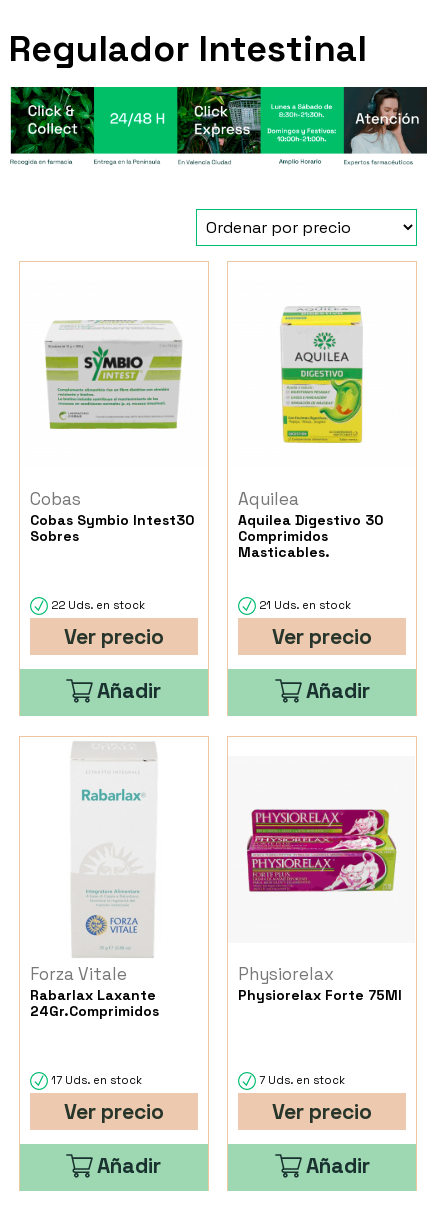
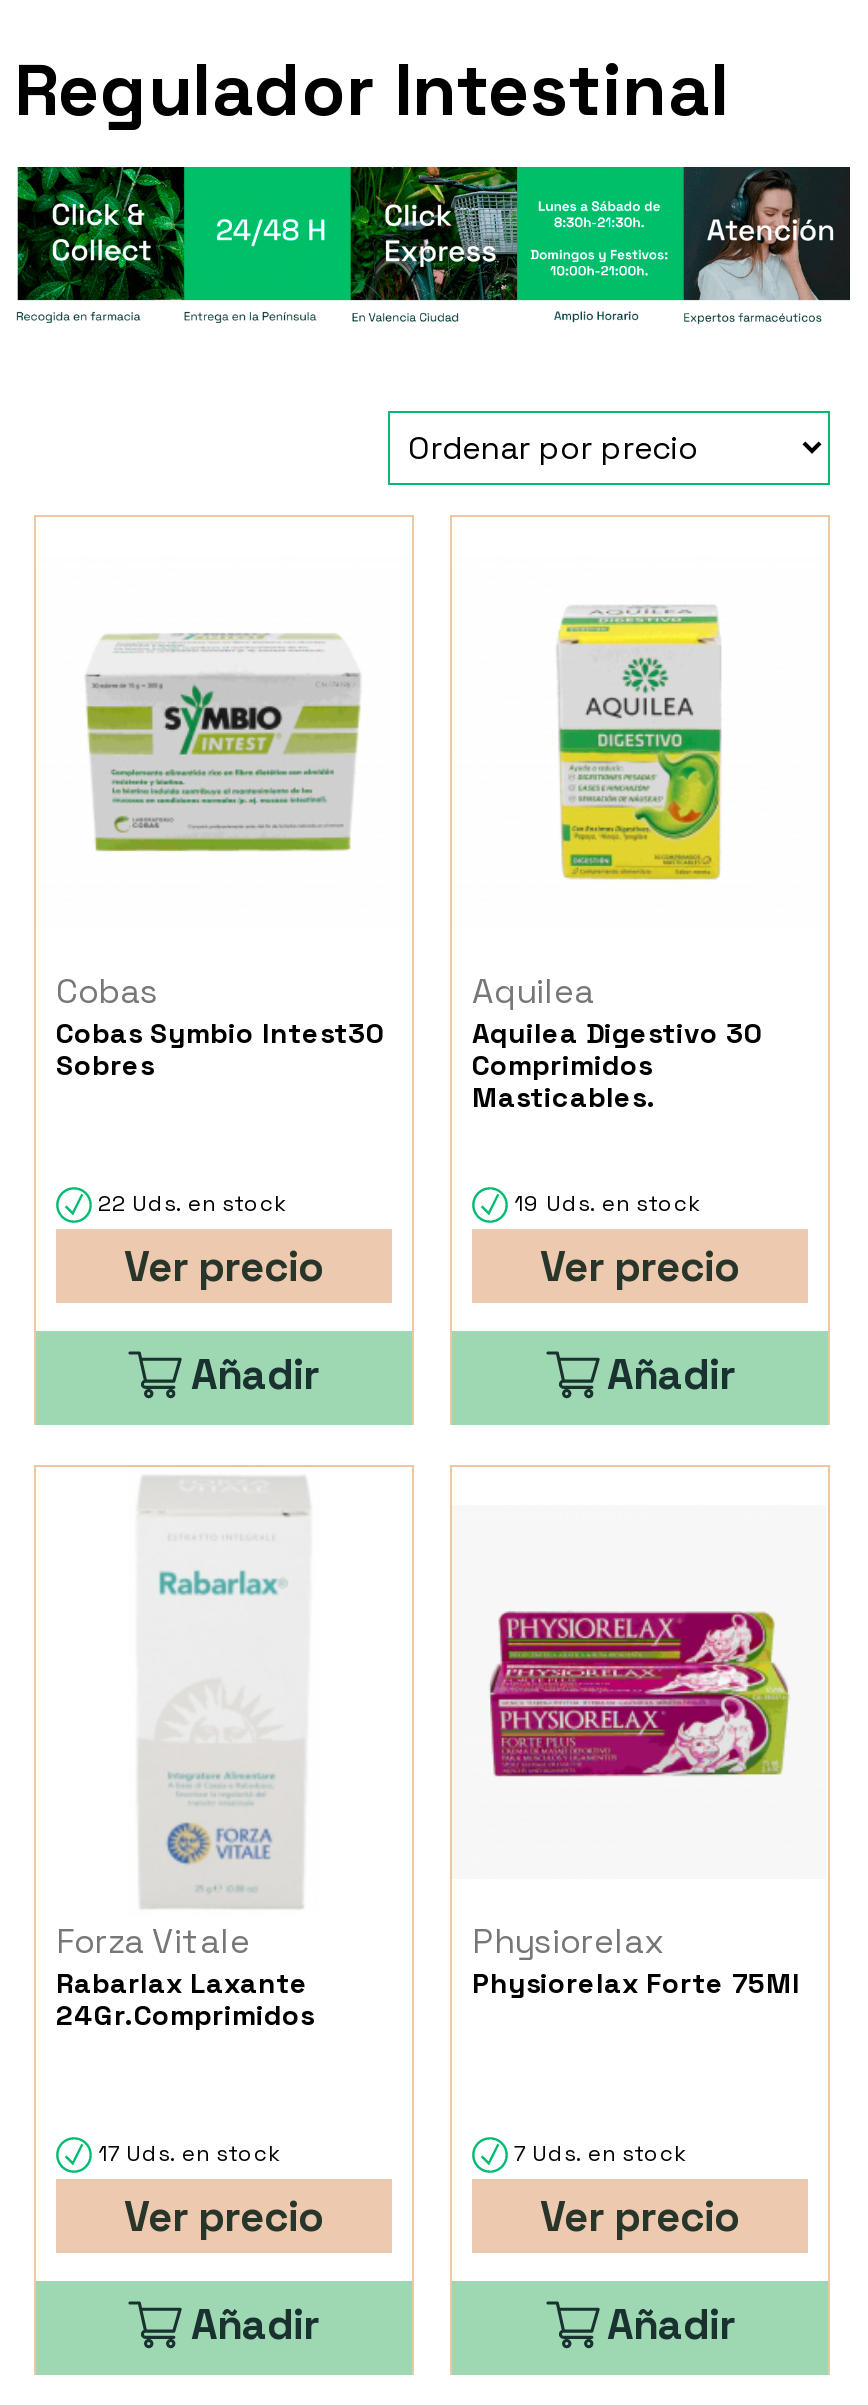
[256,598,351,612] 21 Uds. en stock -> [508,1190,700,1218] 19 Uds. en stock

